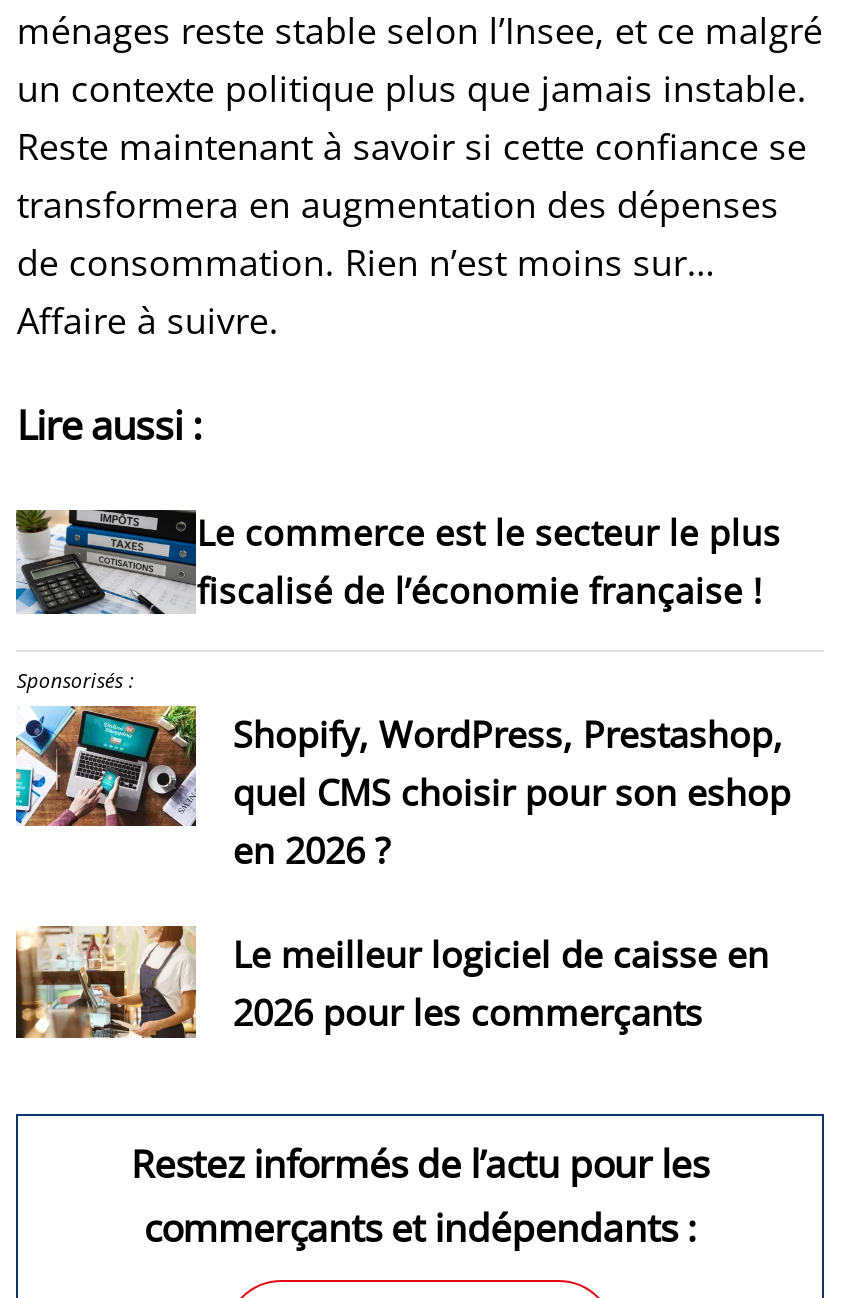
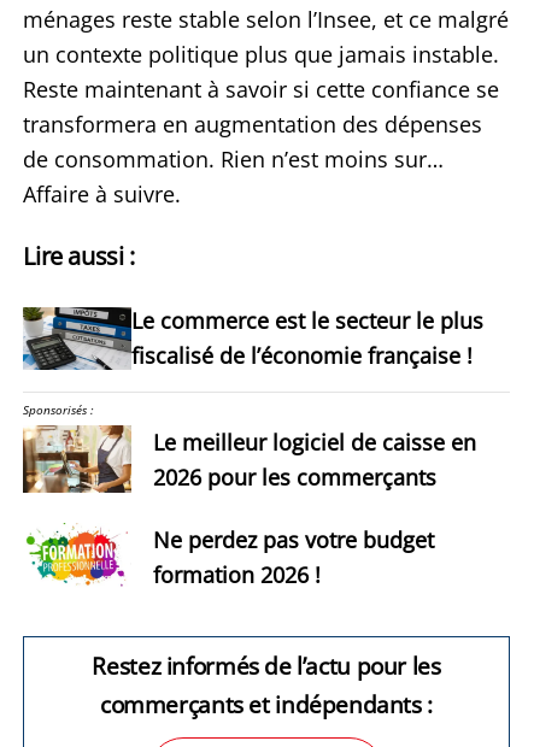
[16,704,791,874] [image] | Shopify, WordPress, Prestashop, | quel CMS choisir pour son eshop | en 2026 ? -> none
moved [12,922,769,1042] -> [20,423,477,495]: [image] | Le meilleur logiciel de caisse en | 2026 pour les commerçants
none -> [23,526,434,590] [image] | Ne perdez pas votre budget | formation 2026 !

